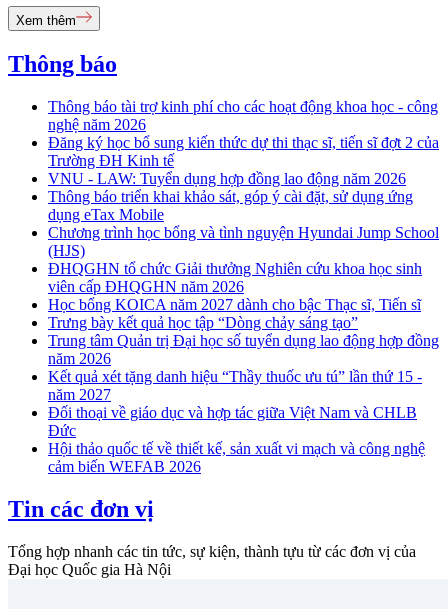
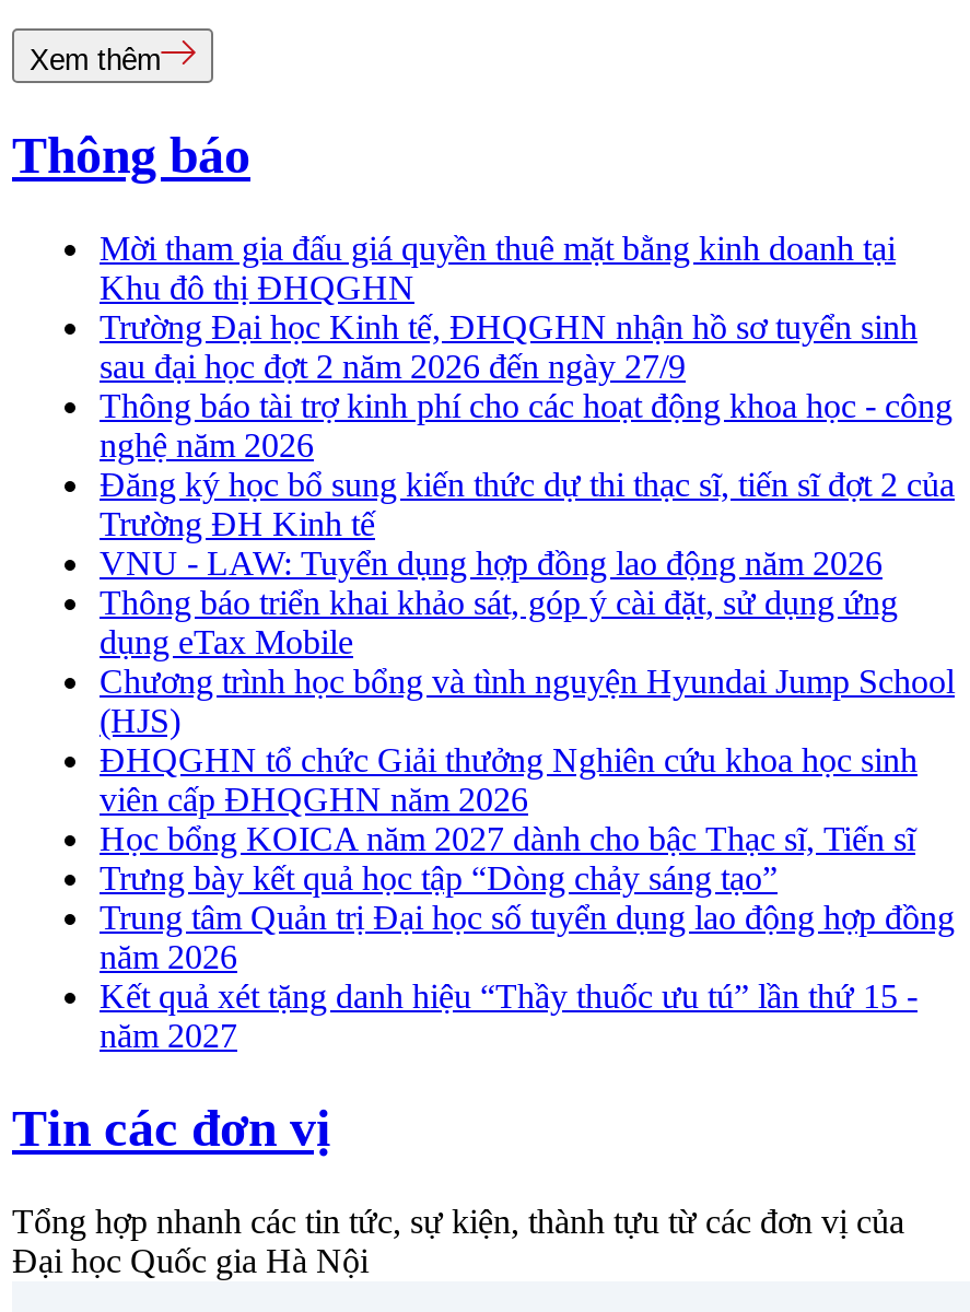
none -> [100,230,918,385] Mời tham gia đấu giá quyền thuê mặt bằng kinh doanh tại | Khu đô thị ĐHQGHN | Trường Đại học Kinh tế, ĐHQGHN nhận hồ sơ tuyển sinh | sau đại học đợt 2 năm 2026 đến ngày 27/9
moved [48,98,439,403] -> [100,387,955,1054]: Thông báo tài trợ kinh phí cho các hoạt động khoa học - công | nghệ năm 2026 | Đăng ký học bổ sung kiến thức dự thi thạc sĩ, tiến sĩ đợt 2 của | ... | Kết quả xét tặng danh hiệu “Thầy thuốc ưu tú” lần thứ 15 - | năm 2027
[48,404,425,475] Đối thoại về giáo dục và hợp tác giữa Việt Nam và CHLB | Đức | Hội thảo quốc tế về thiết kế, sản xuất vi mạch và công nghệ | cảm biến WEFAB 2026 -> none

